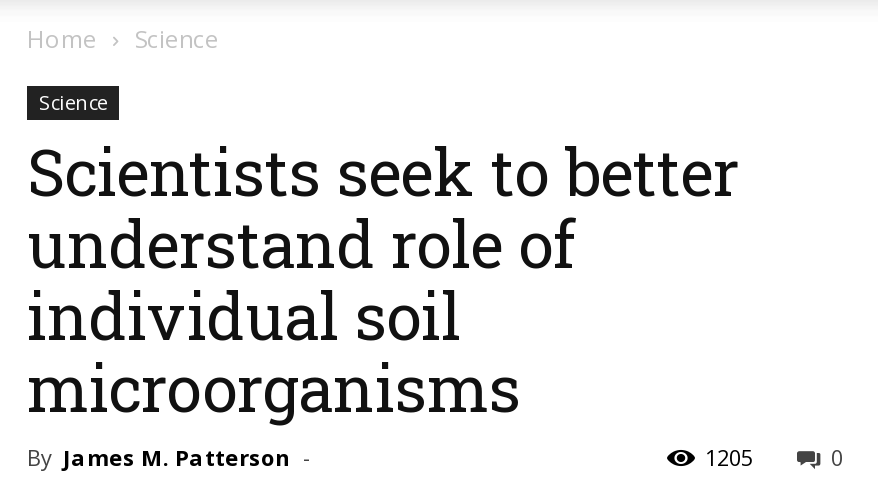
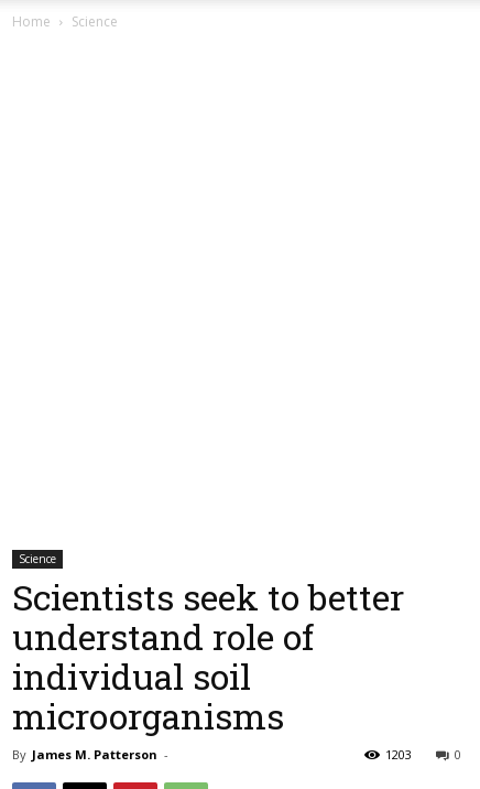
[705,442,753,472] 1205 -> [385,746,412,763] 1203

